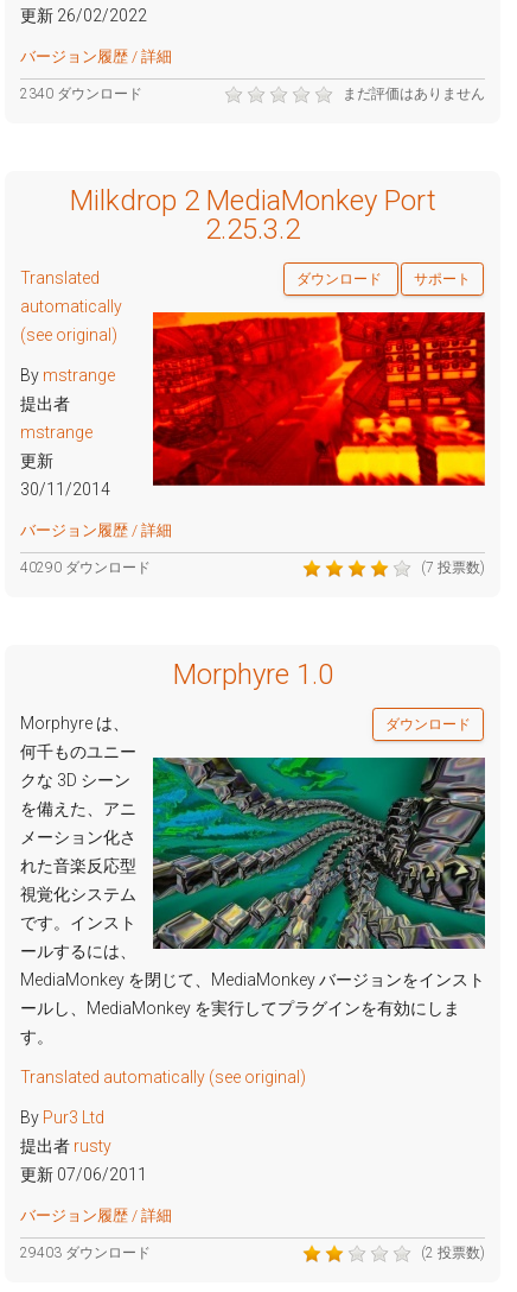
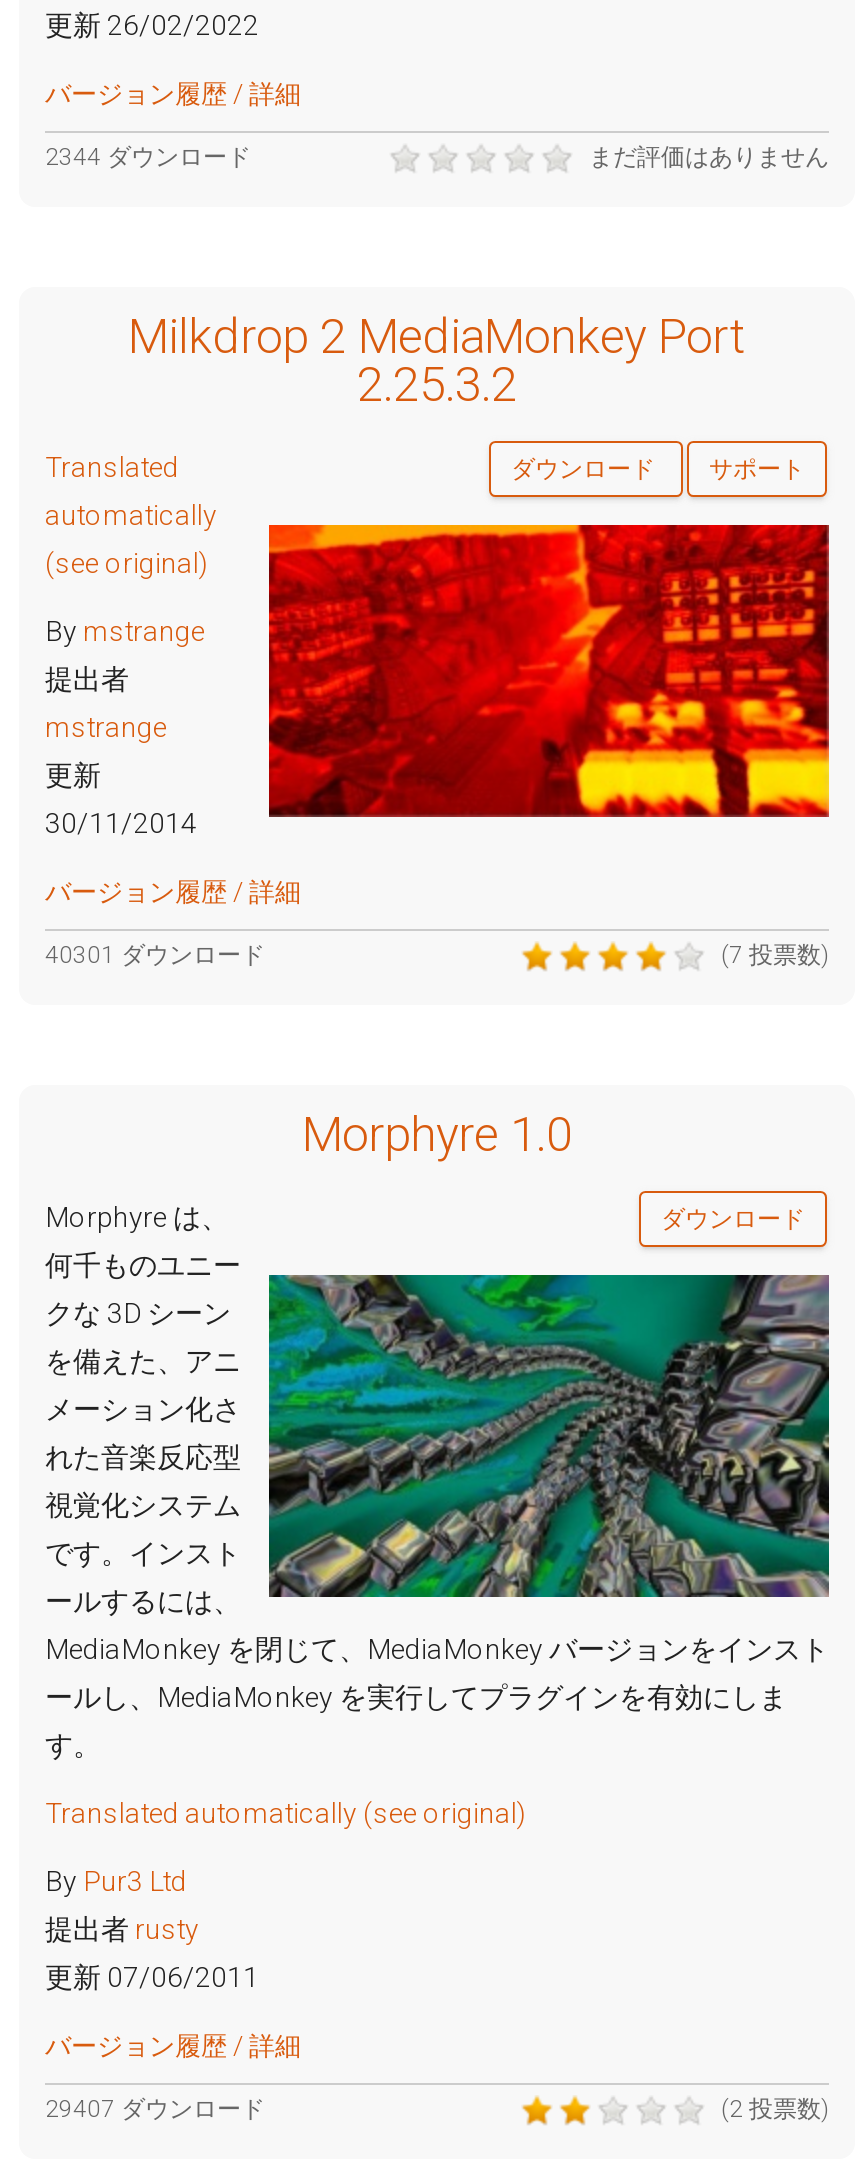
[20,85,142,102] 2340 ダウンロード -> [45,143,251,171] 2344 ダウンロード
[20,559,151,576] 40290 ダウンロード -> [45,941,265,969] 40301 ダウンロード
[20,1244,151,1261] 29403 ダウンロード -> [45,2095,265,2123] 29407 ダウンロード

